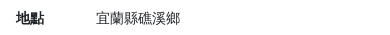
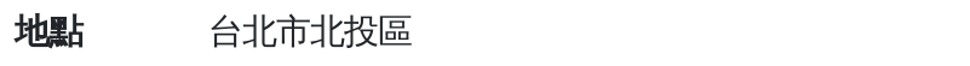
[96,10,180,27] 宜蘭縣礁溪鄉 -> [208,12,412,53] 台北市北投區

